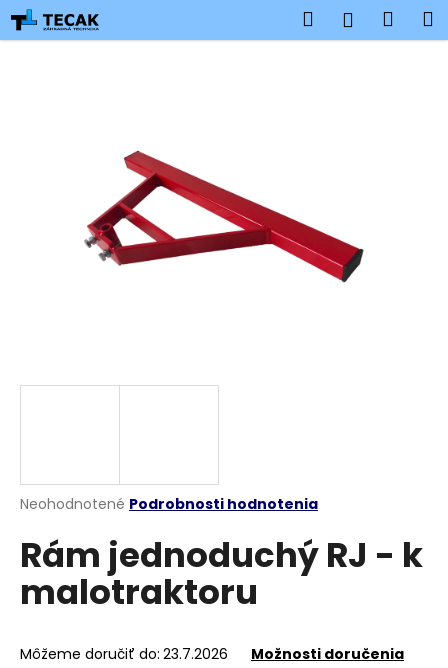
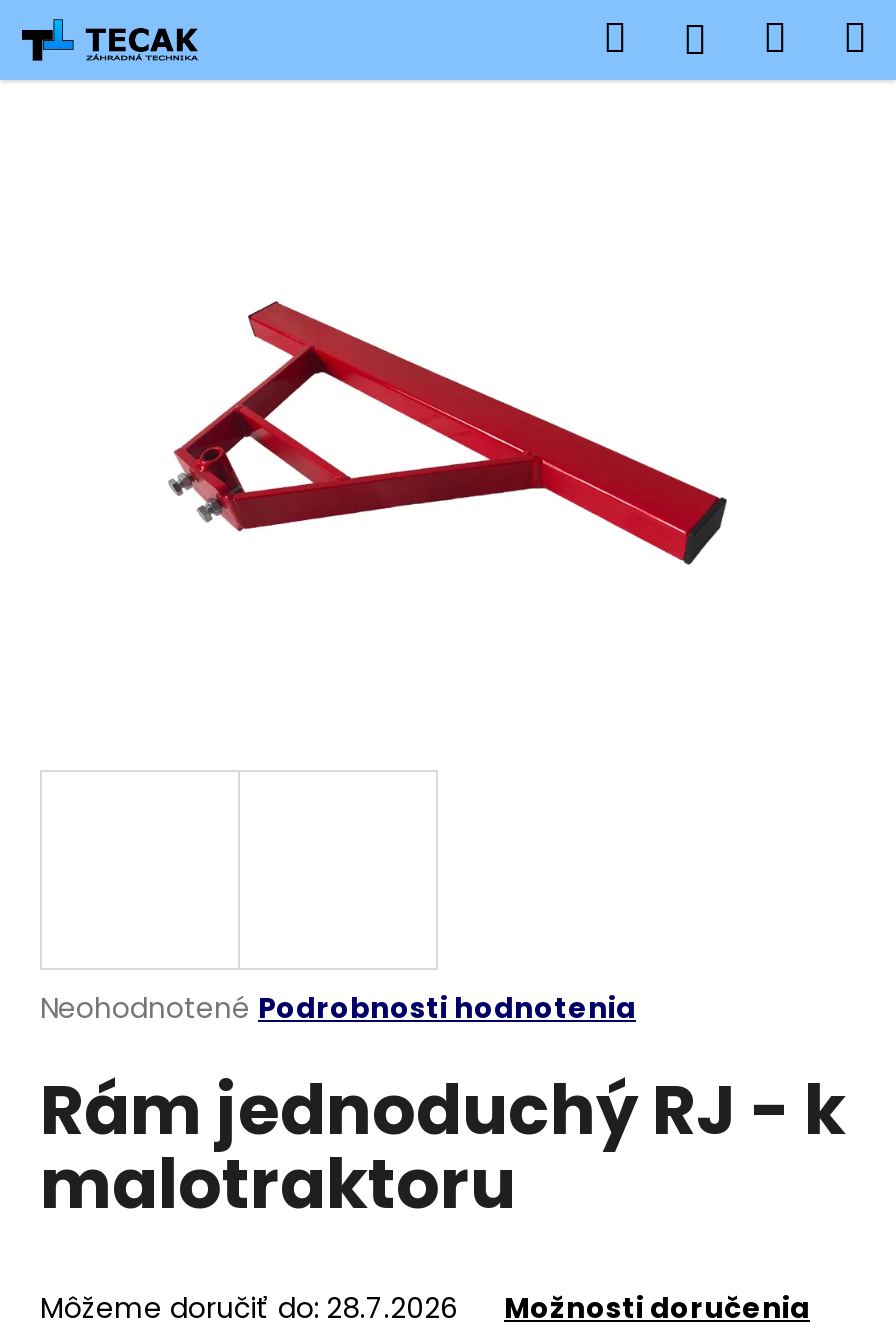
[20,643,228,663] Môžeme doručiť do: 23.7.2026 -> [40,1287,458,1327] Môžeme doručiť do: 28.7.2026

